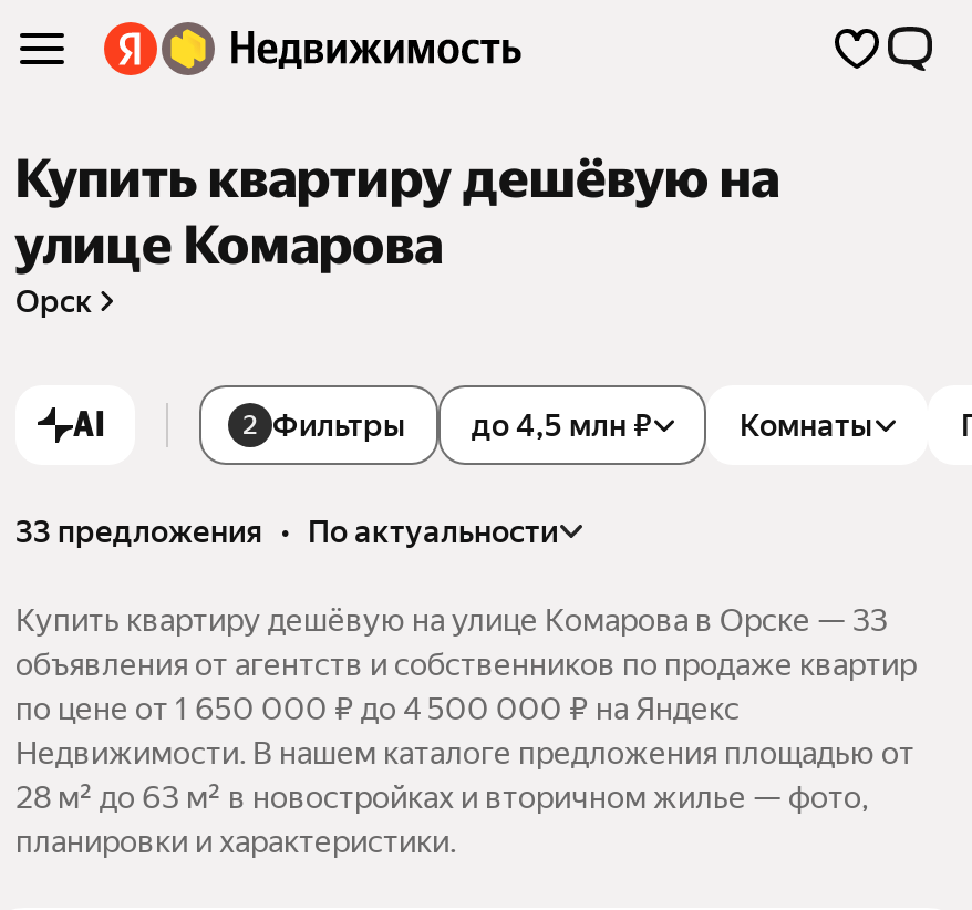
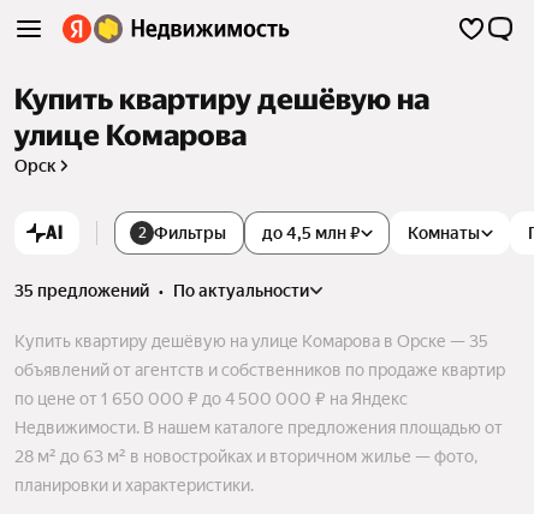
[15,513,558,549] 33 предложения • по актуальности -> [14,281,309,300] 35 предложений • по актуальности
[15,602,888,637] Купить квартиру дешёвую на улице Комарова в Орске — 33 -> [14,331,488,350] Купить квартиру дешёвую на улице Комарова в Орске — 35
[15,646,917,682] объявления от агентств и собственников по продаже квартир -> [14,360,505,379] объявлений от агентств и собственников по продаже квартир

